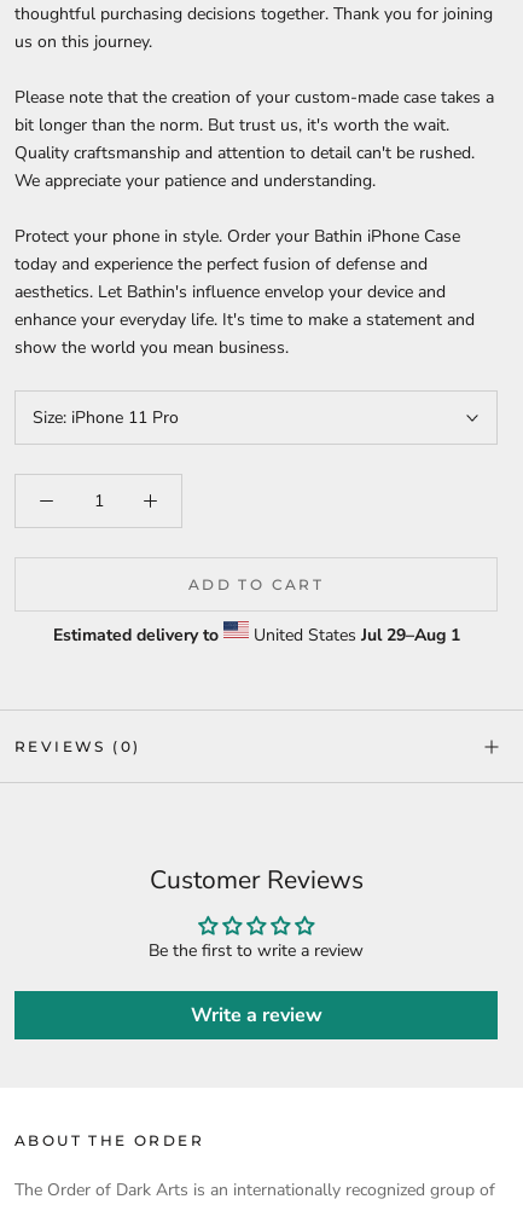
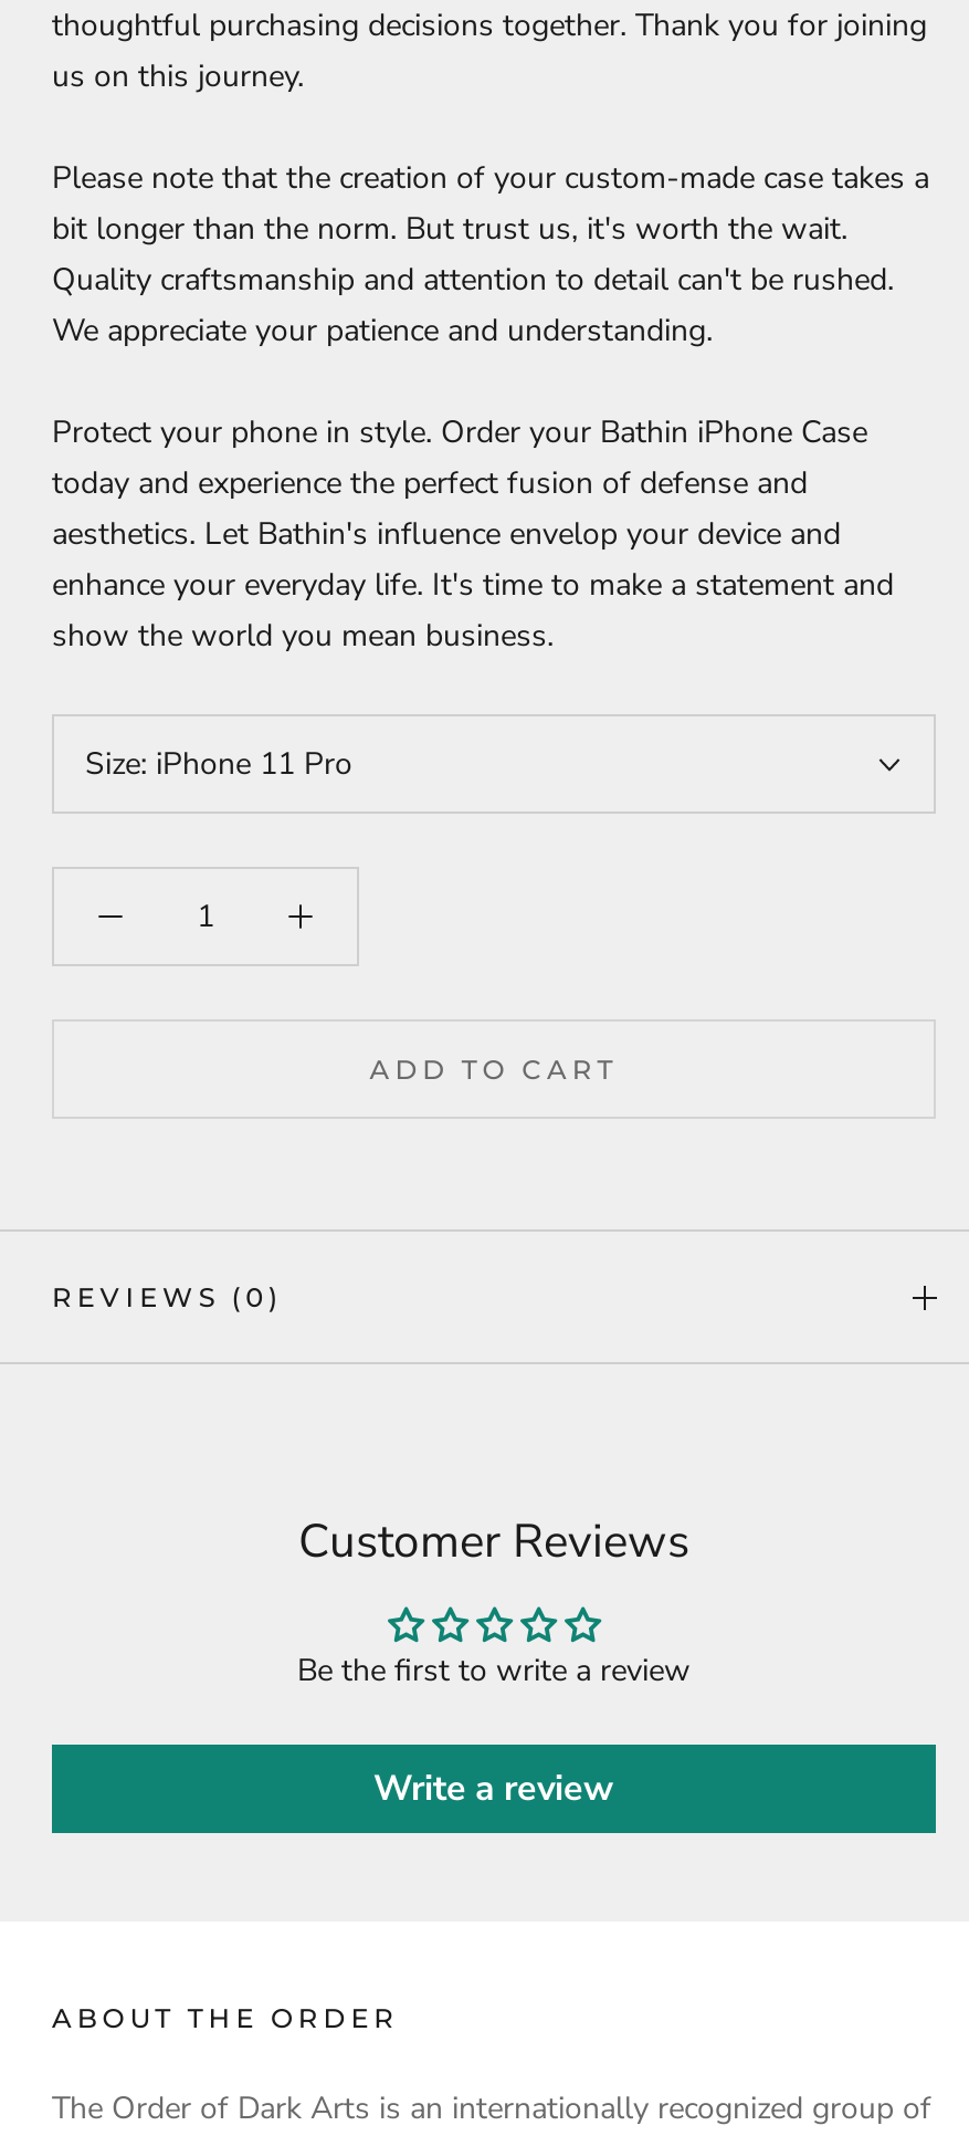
[53,624,460,647] Estimated delivery to | United States Jul 29–Aug 1 -> none

